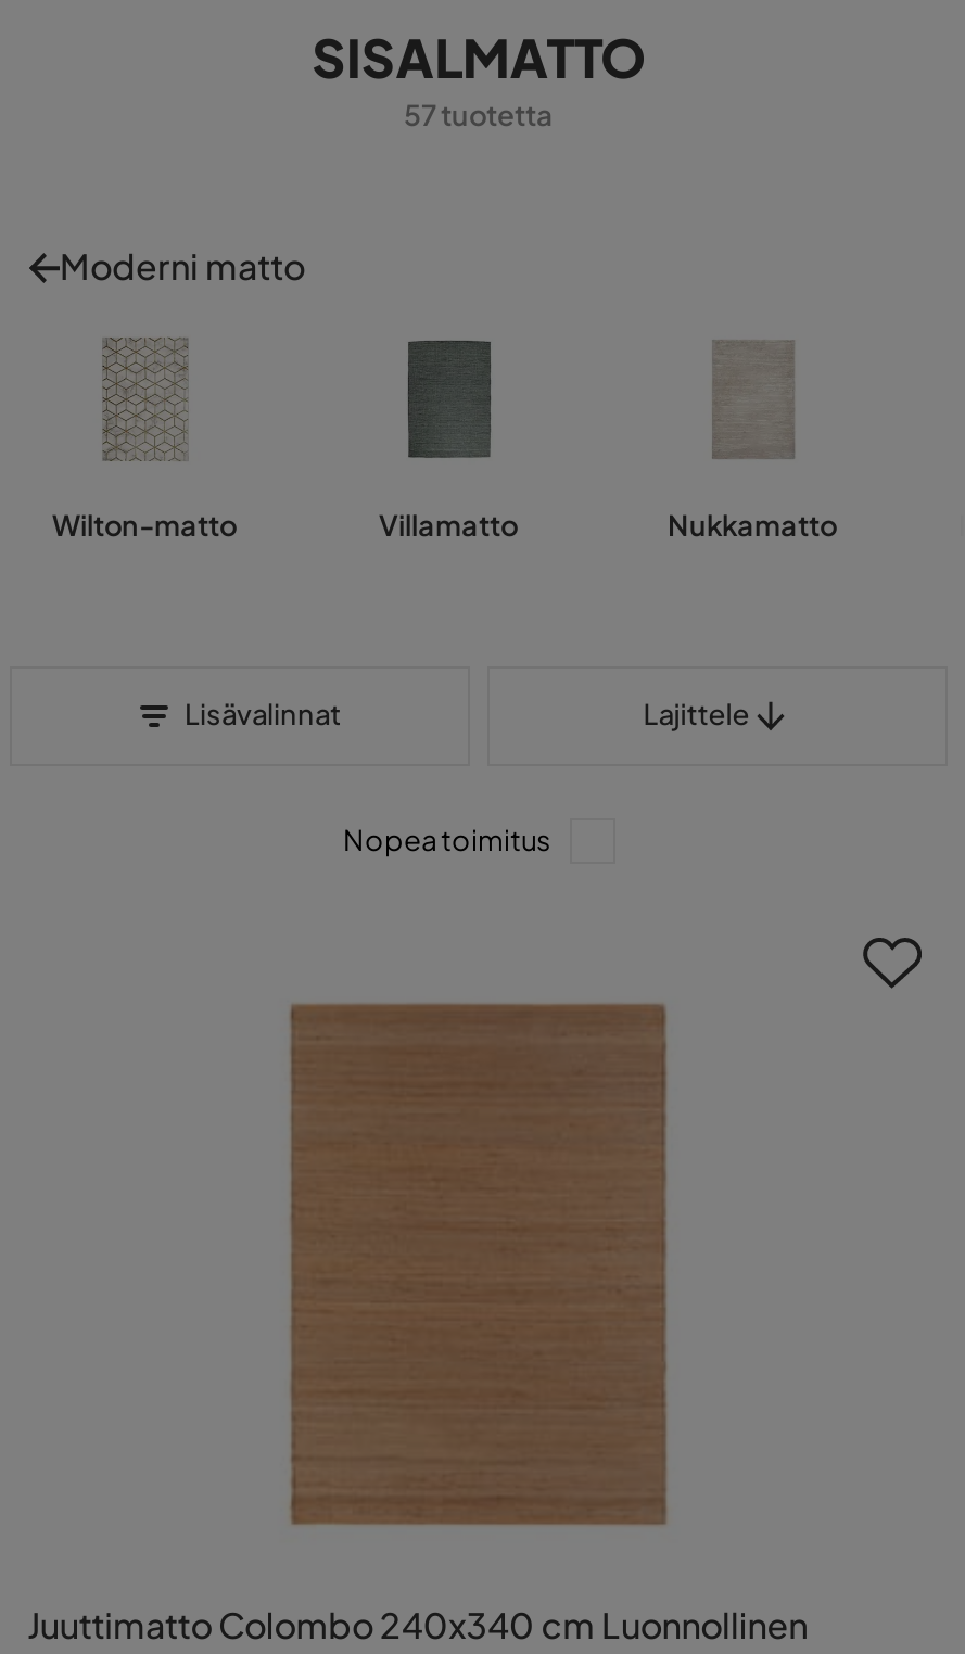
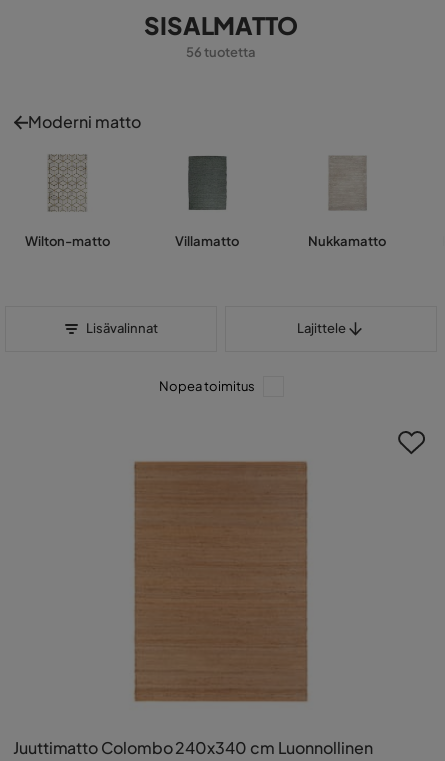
[404,98,554,132] 57 tuotetta -> [186,44,256,60] 56 tuotetta

